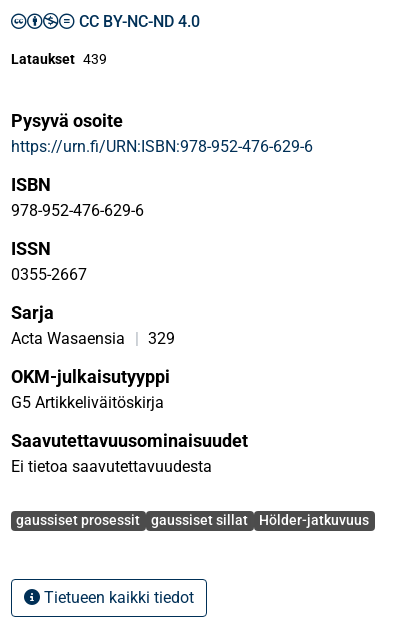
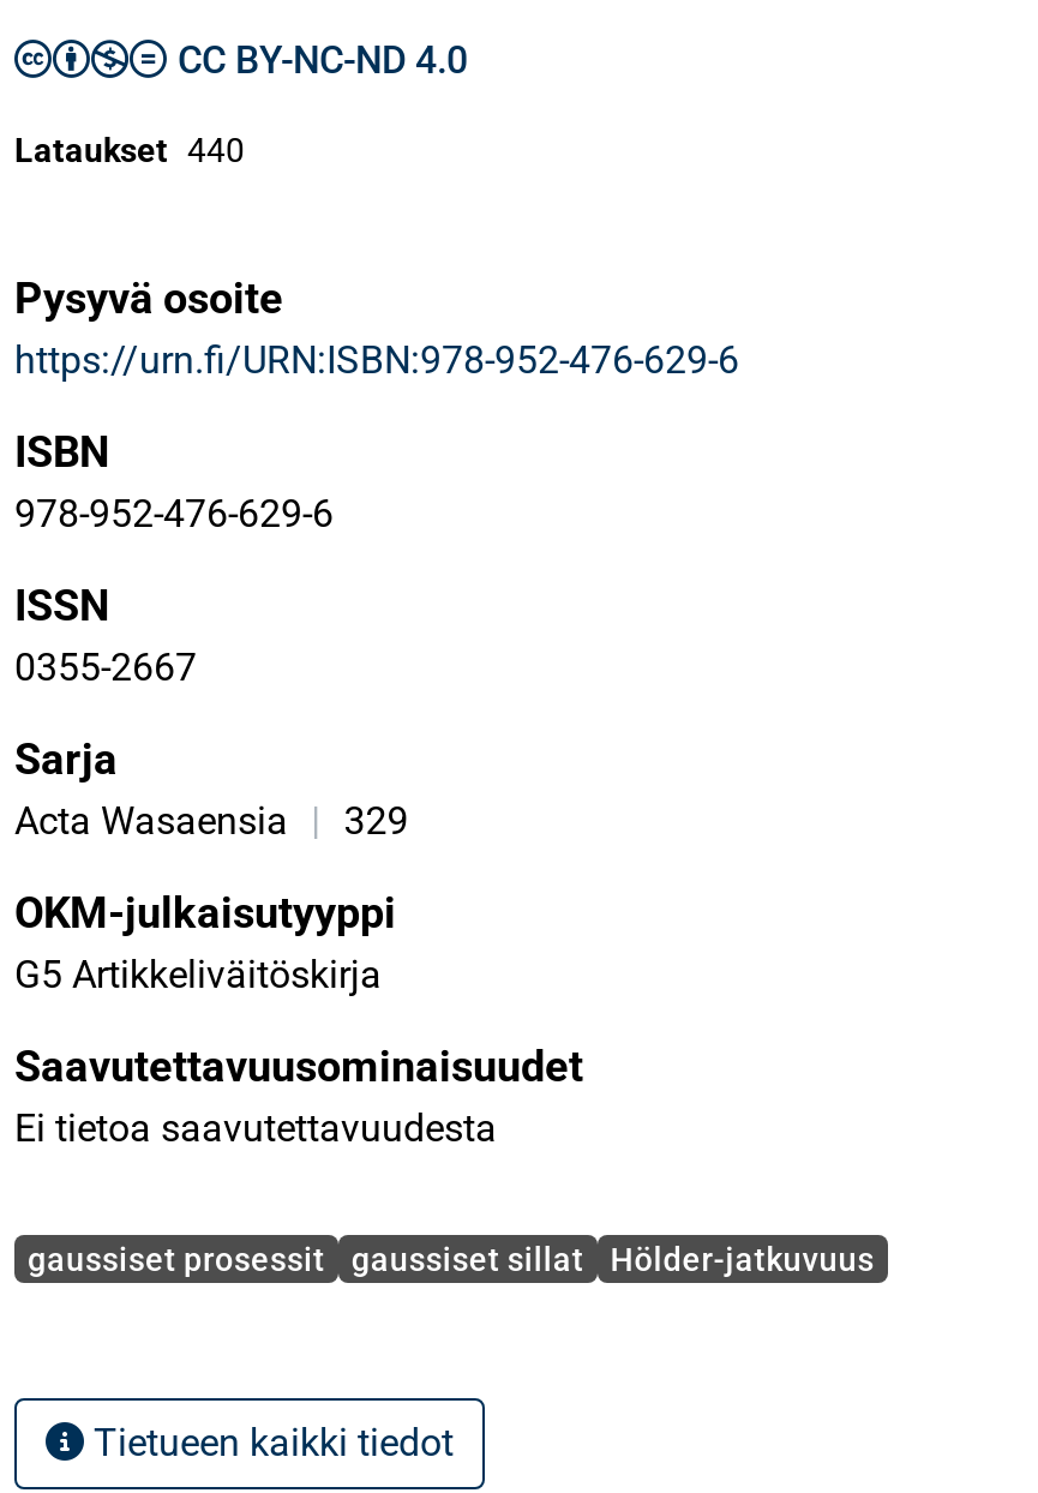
[11,51,107,67] Lataukset 439 -> [14,132,245,170] Lataukset 440

